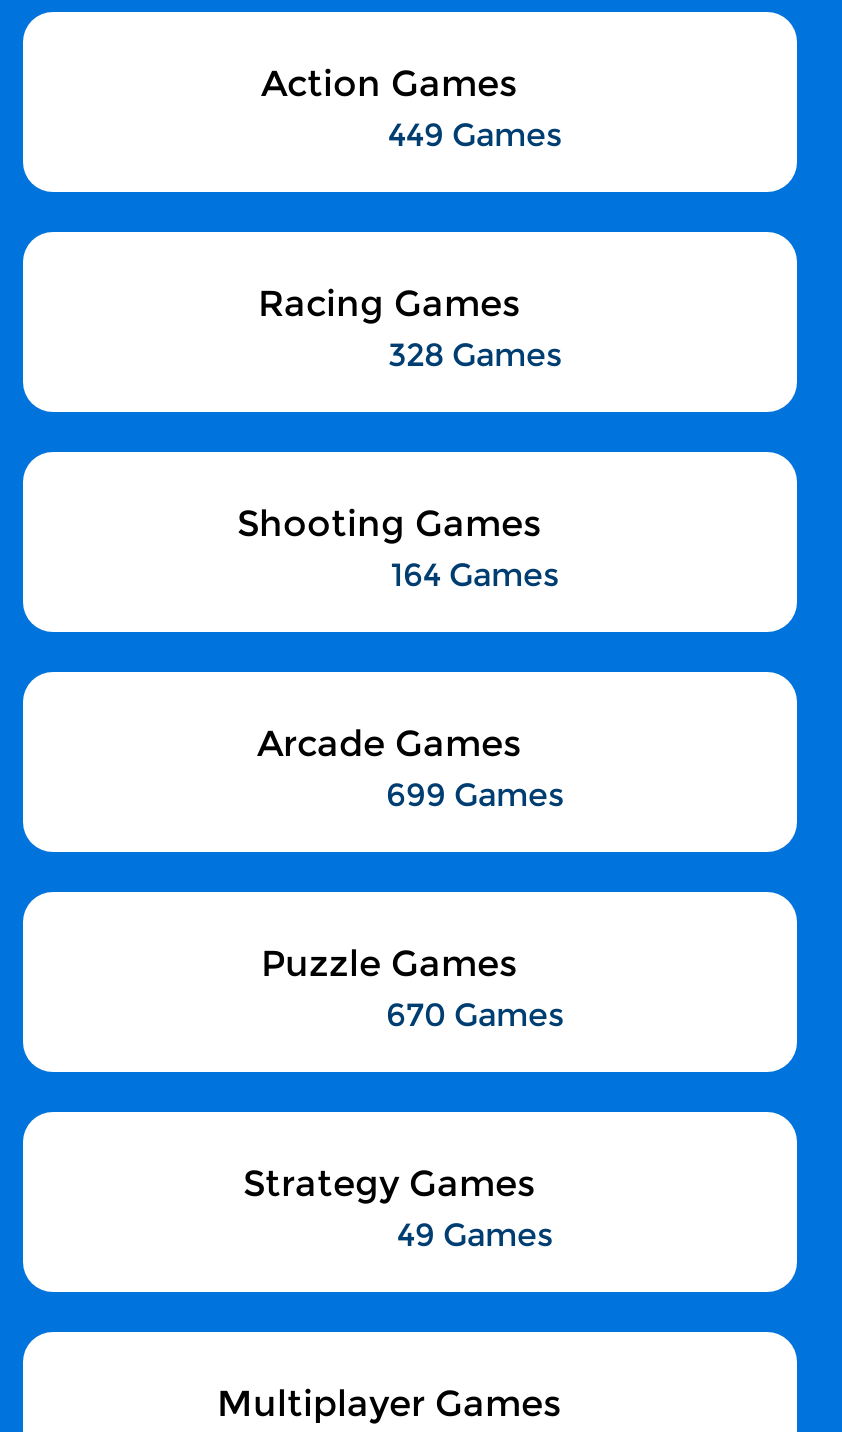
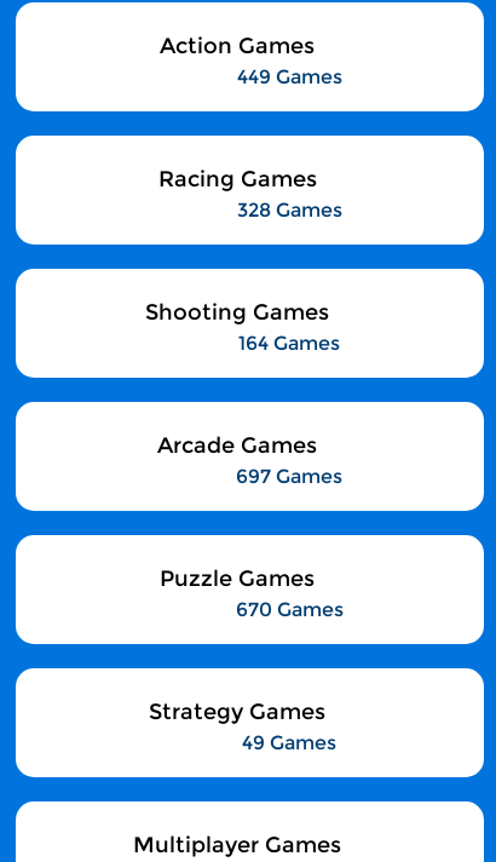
[386,776,564,814] 699 Games -> [236,465,342,488] 697 Games

